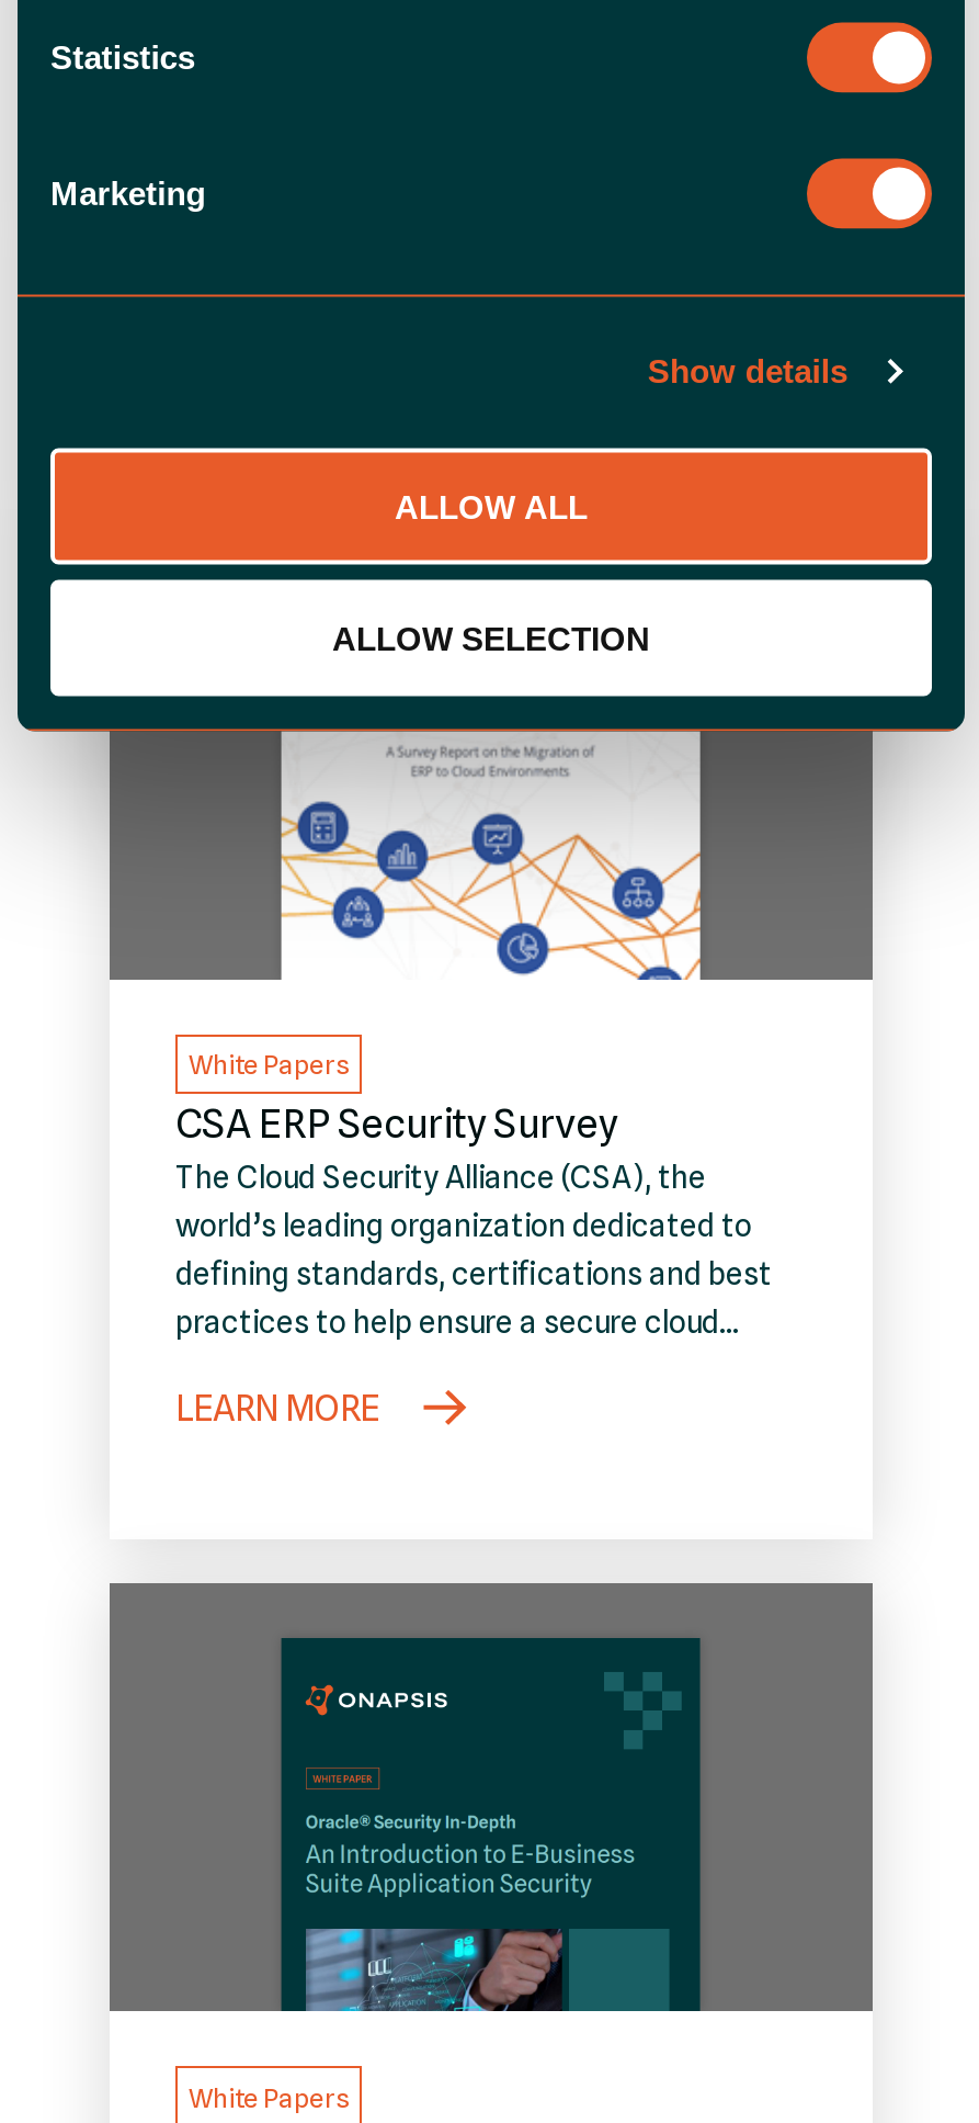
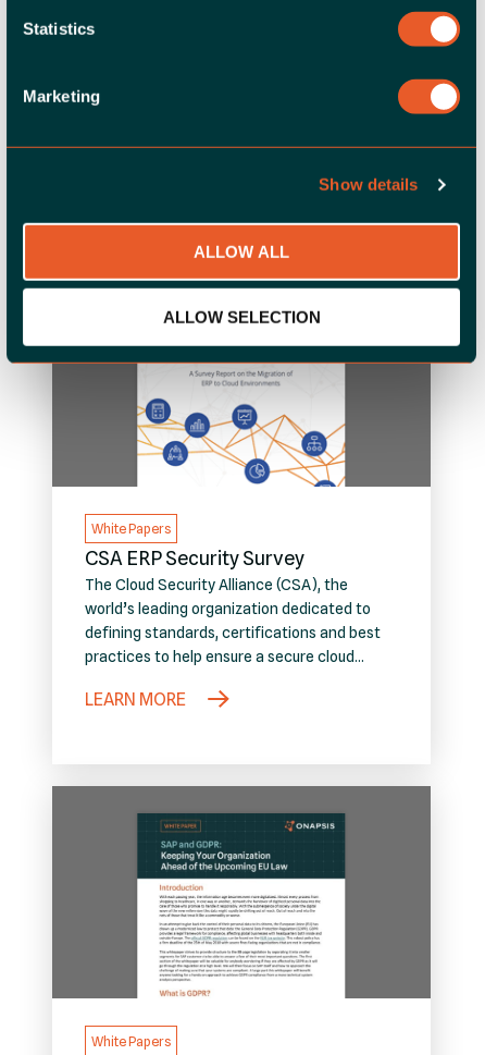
[278,1651,702,2013] [image] -> [136,819,346,998] [image]

